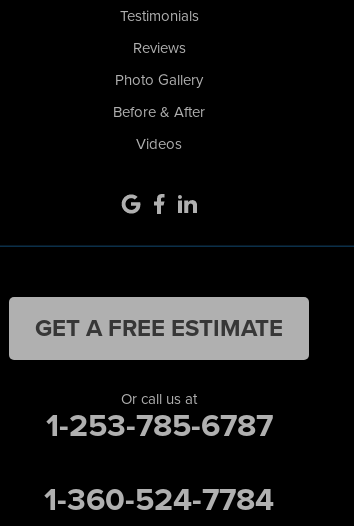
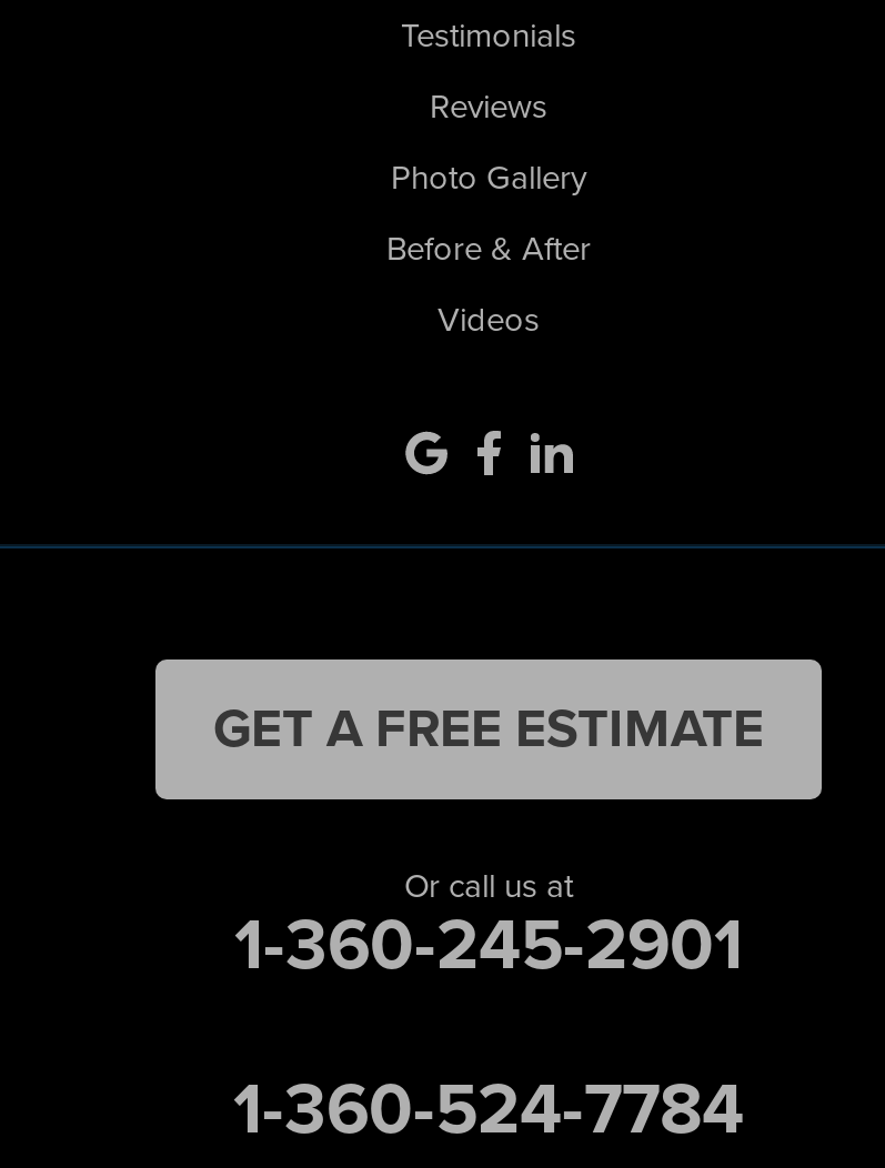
[45,401,272,449] 1-253-785-6787 -> [234,890,743,997] 1-360-245-2901

